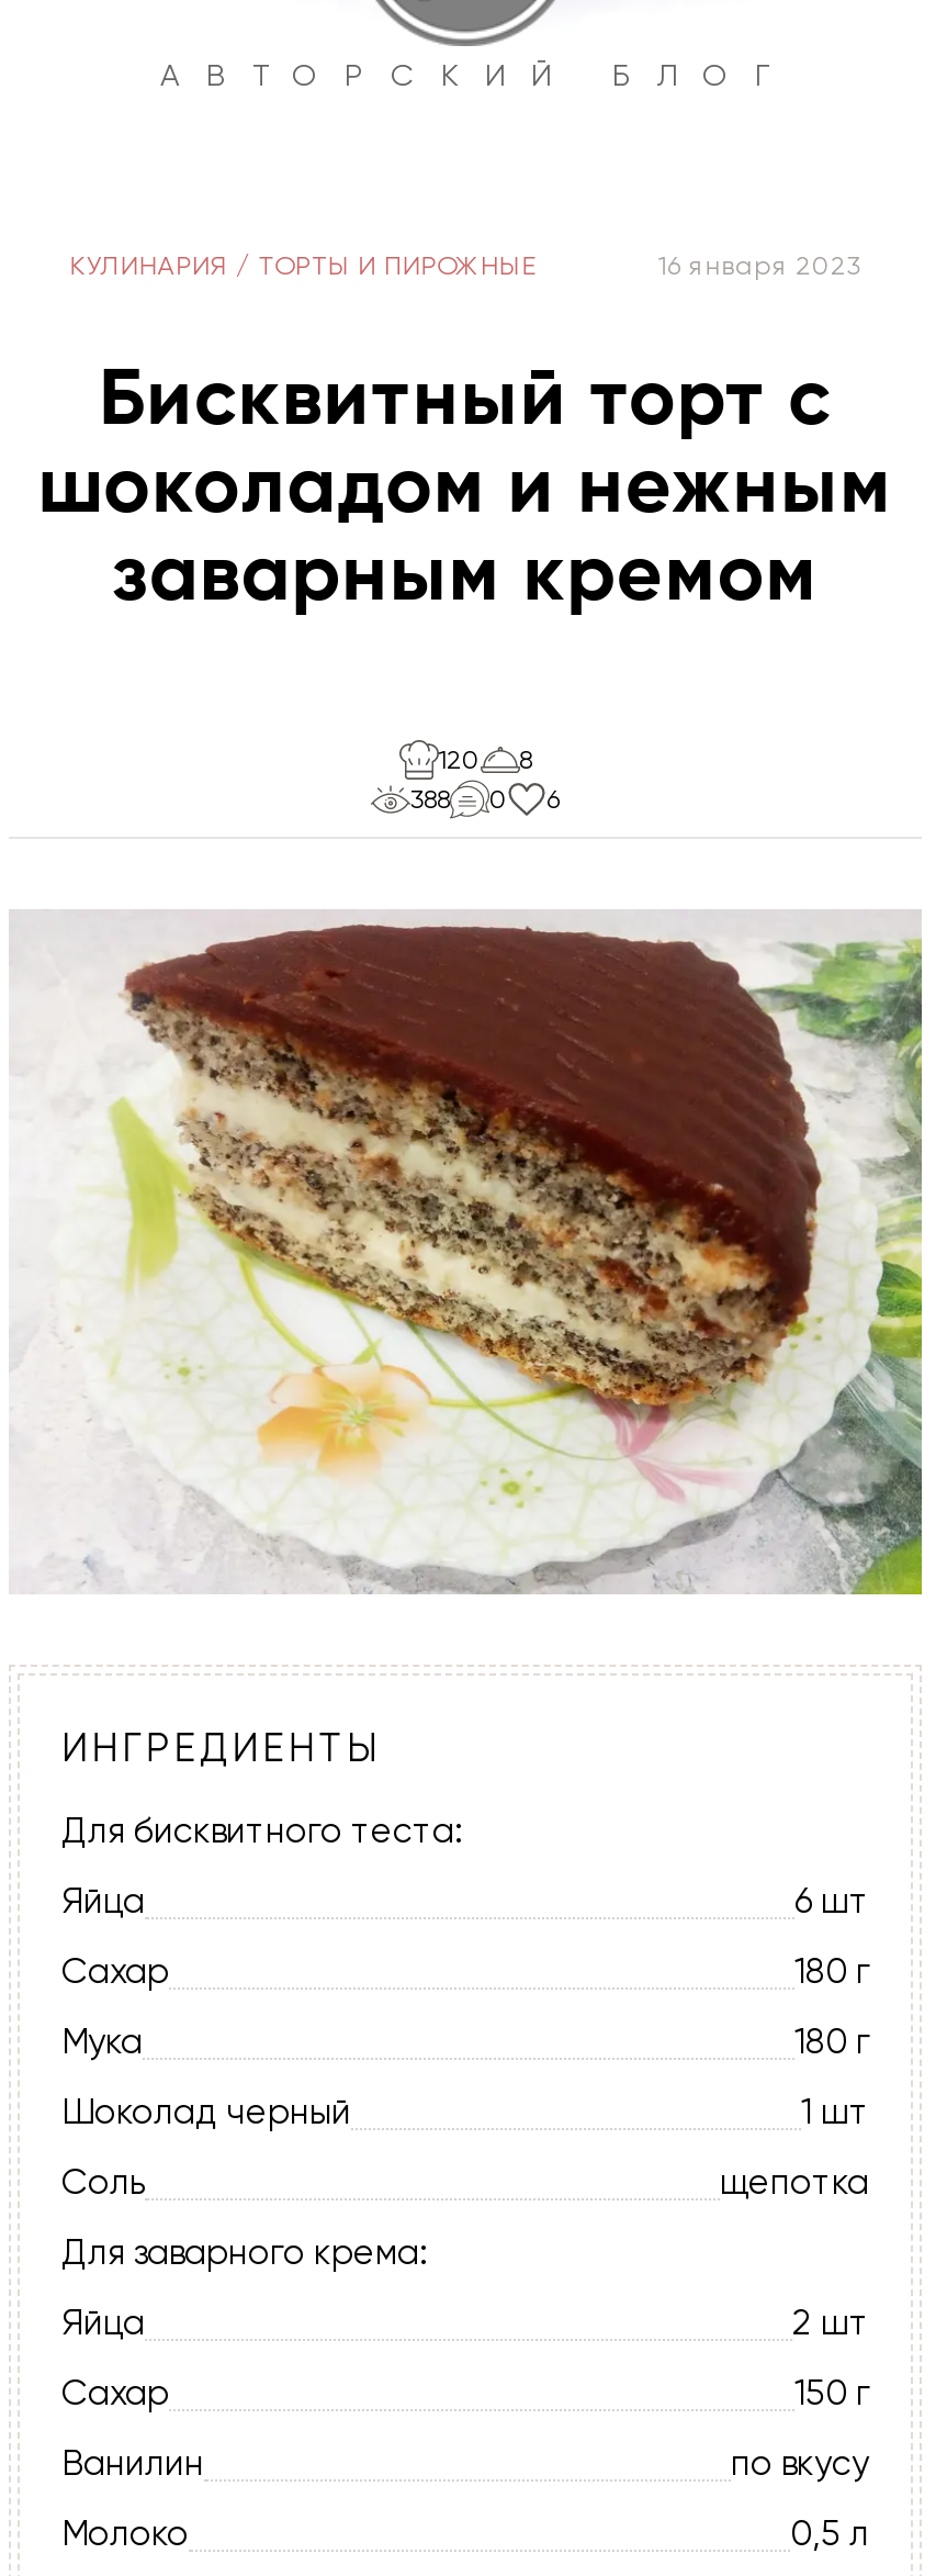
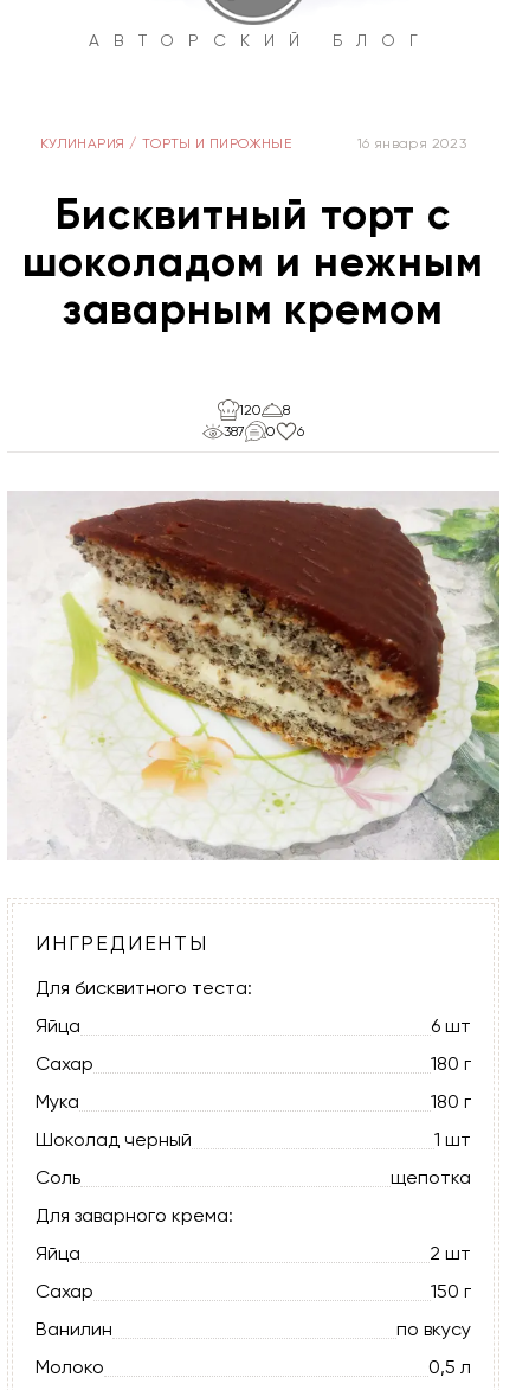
[410,784,450,815] 388 -> [224,423,245,440] 387

